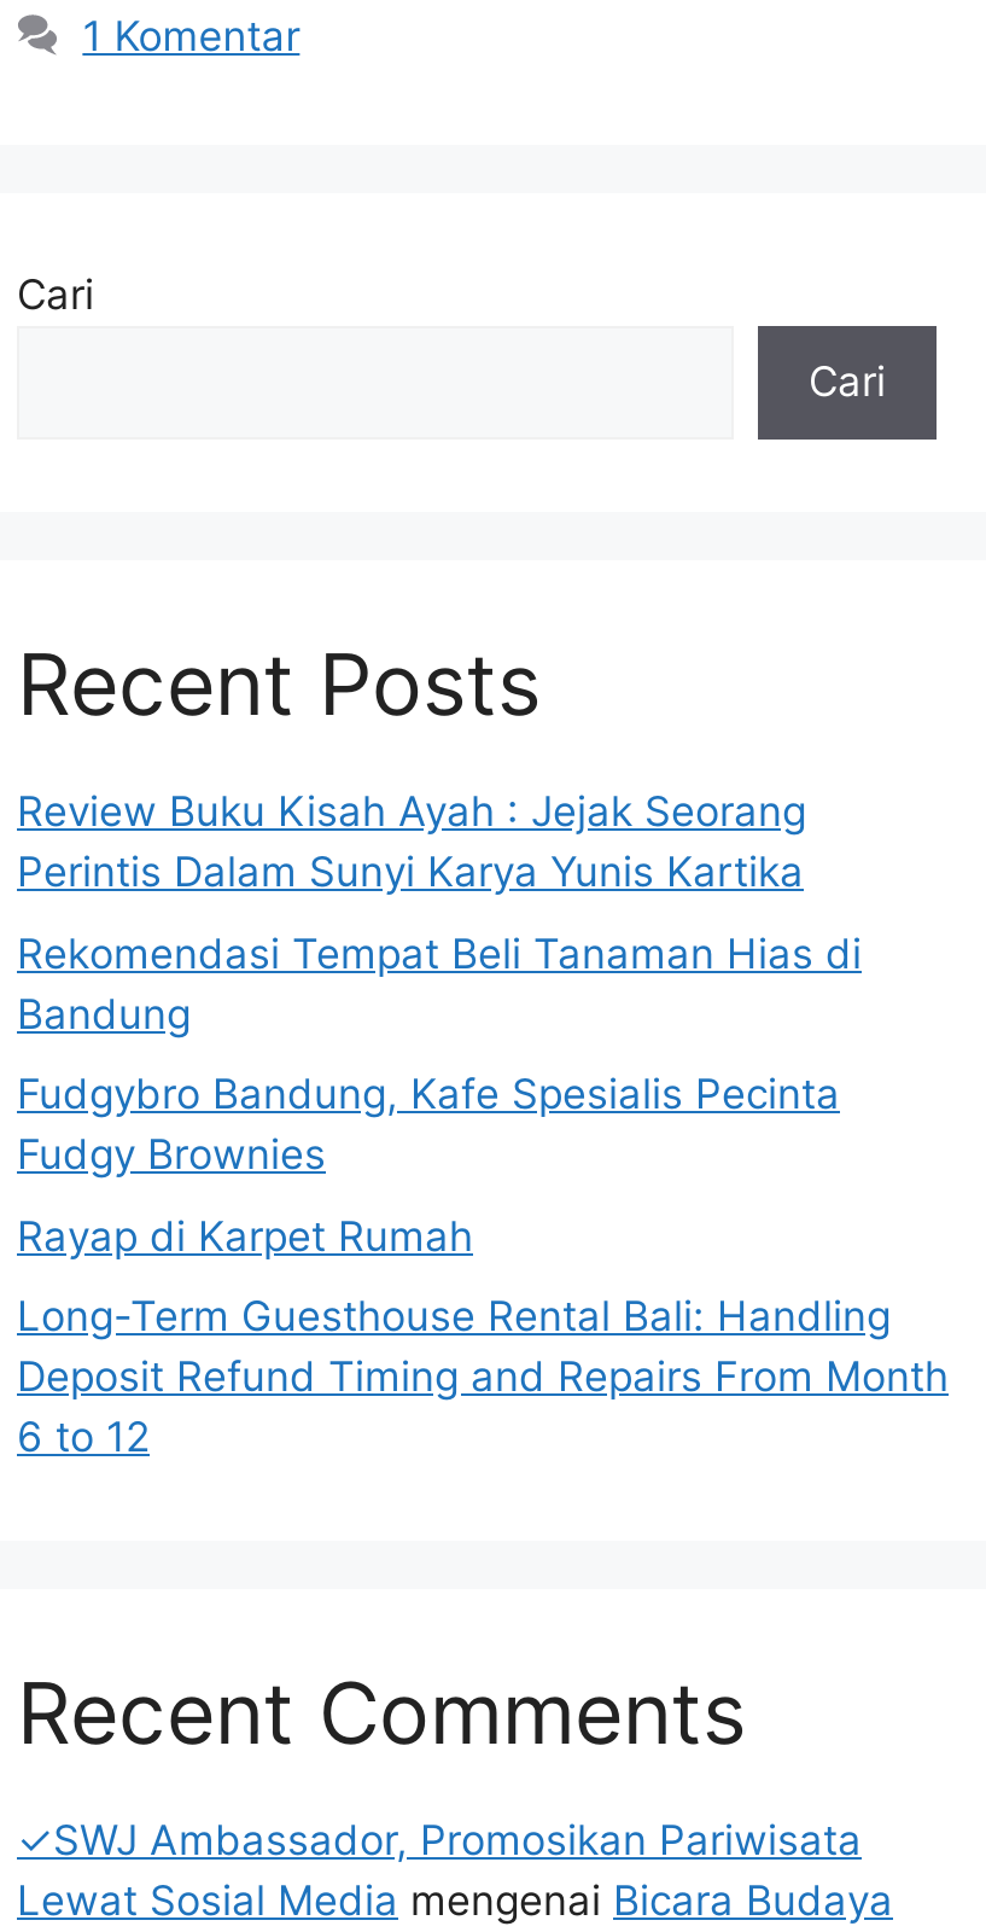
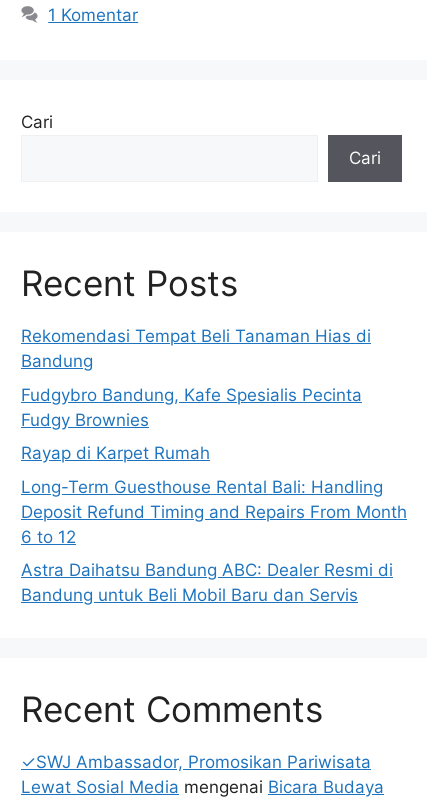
[17,788,806,896] Review Buku Kisah Ayah : Jejak Seorang | Perintis Dalam Sunyi Karya Yunis Kartika -> none
moved [17,929,949,1462] -> [21,326,407,547]: Rekomendasi Tempat Beli Tanaman Hias di | Bandung | Fudgybro Bandung, Kafe Spesialis Pecinta | Fudgy Brownies | Rayap di Karpet Rumah | Long-Term Guesthouse Rental Bali: Handling | Deposit Refund Timing and Repairs From Month | 6 to 12
none -> [21,560,393,605] Astra Daihatsu Bandung ABC: Dealer Resmi di | Bandung untuk Beli Mobil Baru dan Servis

